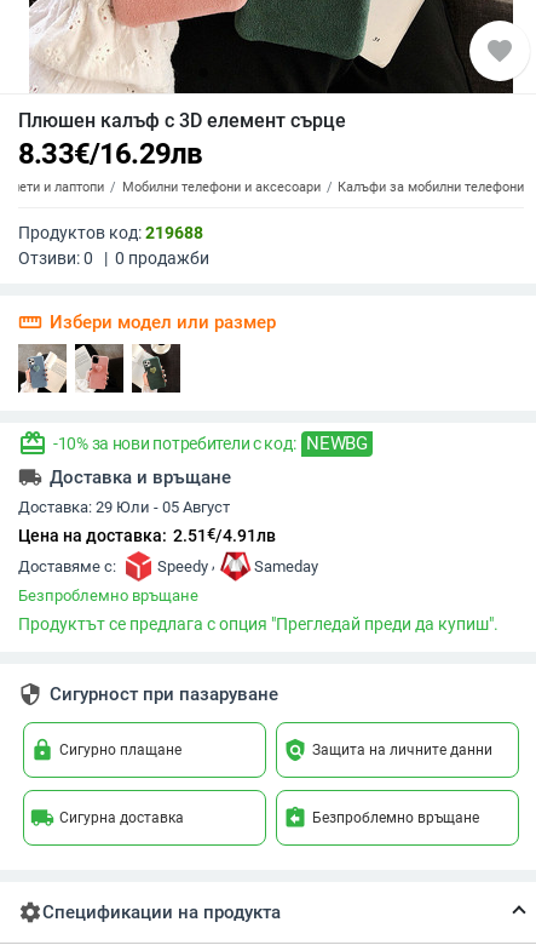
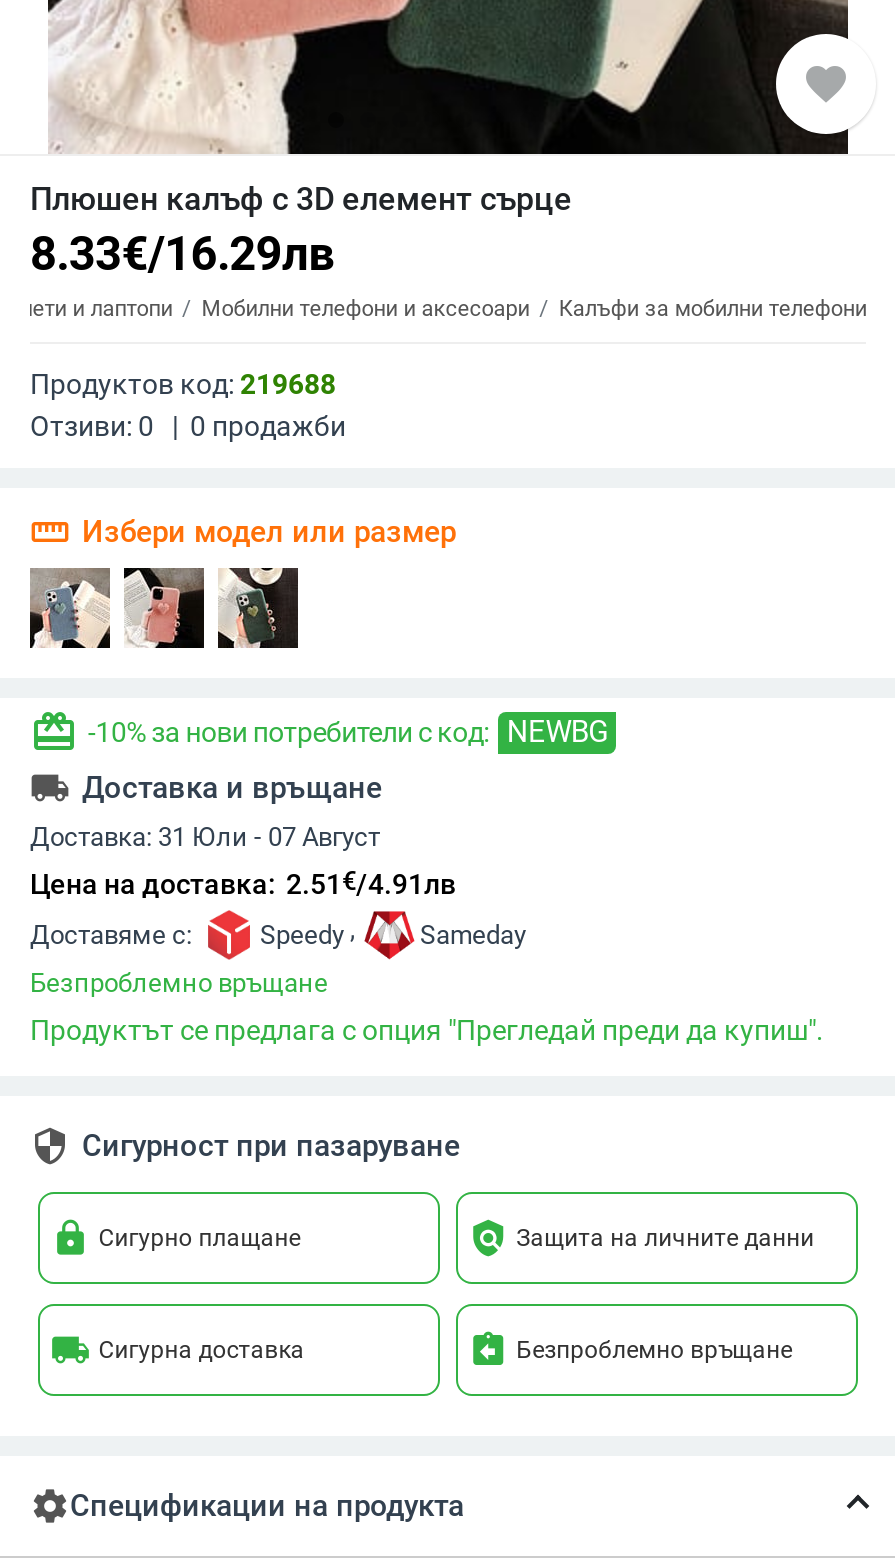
[18,498,230,516] Доставка: 29 Юли - 05 Август -> [30,822,380,852] Доставка: 31 Юли - 07 Август

